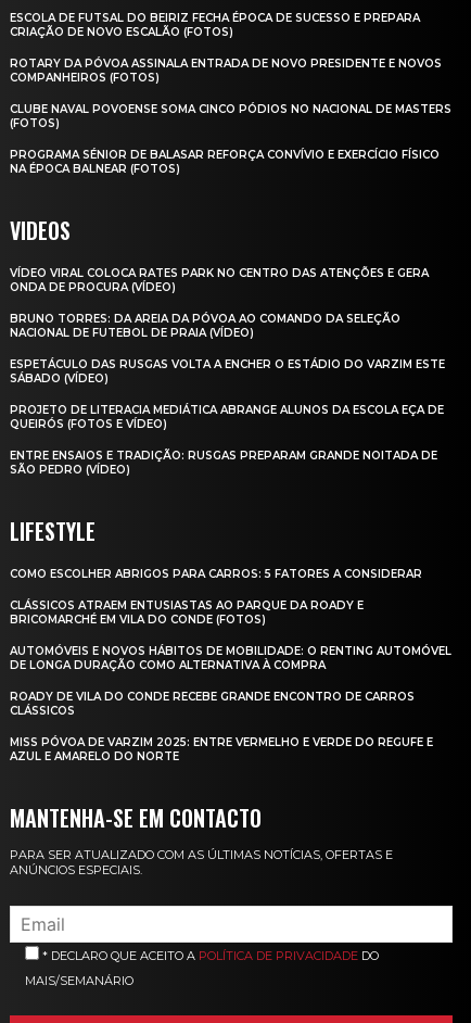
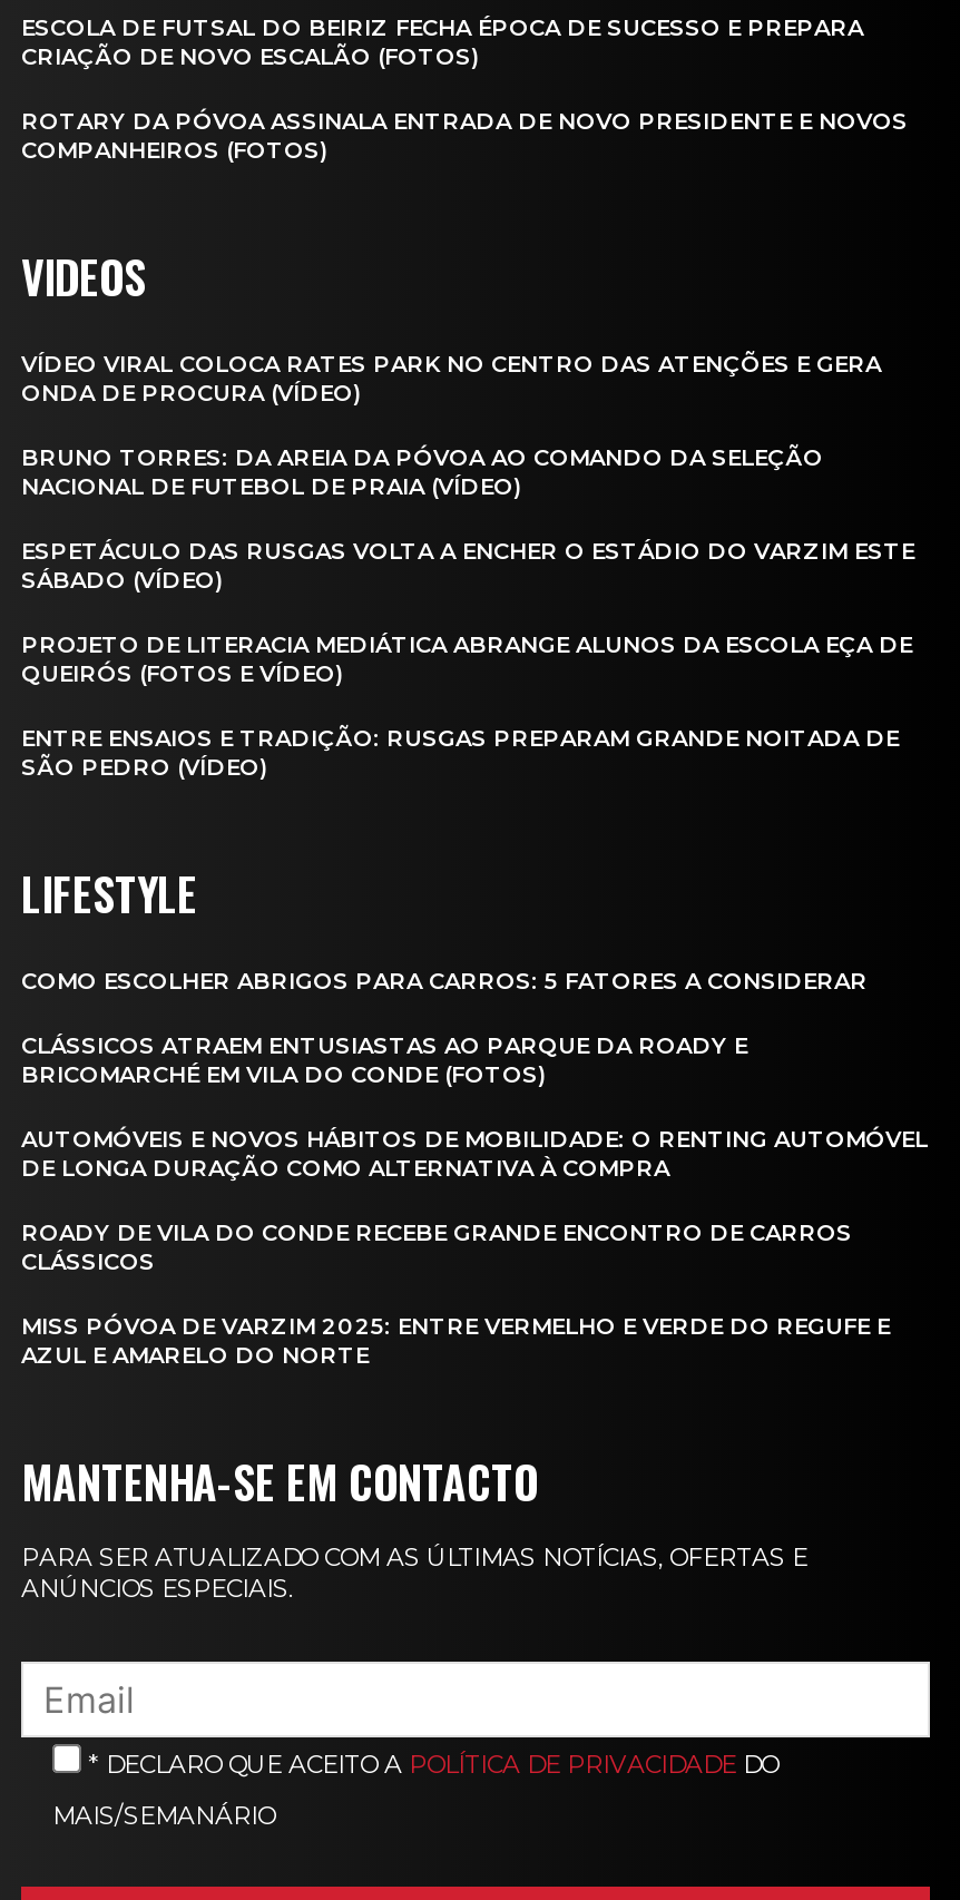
[10,102,451,175] CLUBE NAVAL POVOENSE SOMA CINCO PÓDIOS NO NACIONAL DE MASTERS | (FOTOS) | PROGRAMA SÉNIOR DE BALASAR REFORÇA CONVÍVIO E EXERCÍCIO FÍSICO | NA ÉPOCA BALNEAR (FOTOS) -> none

